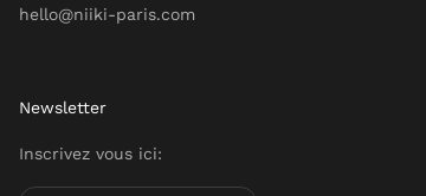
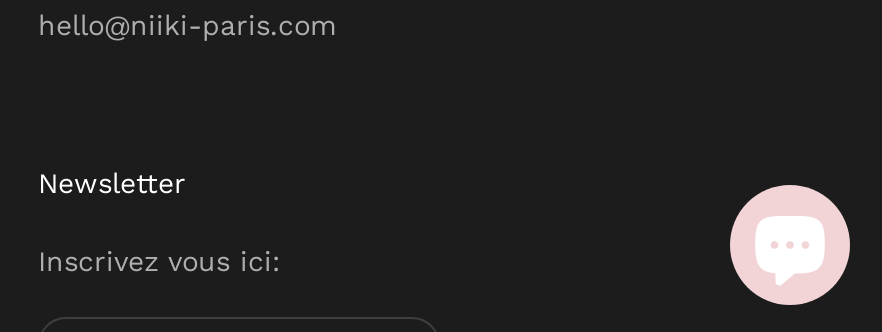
none -> [728,182,852,308] [image]

